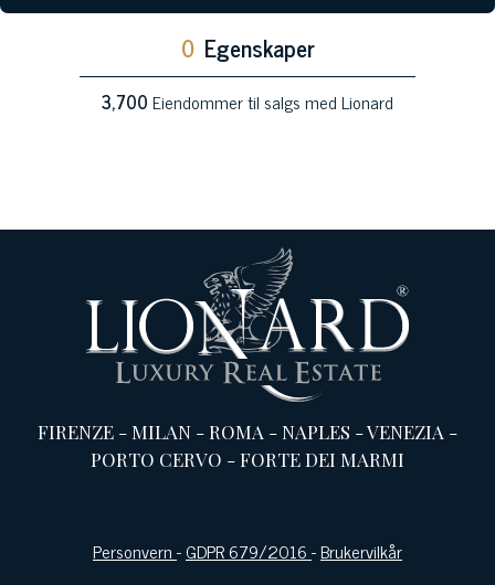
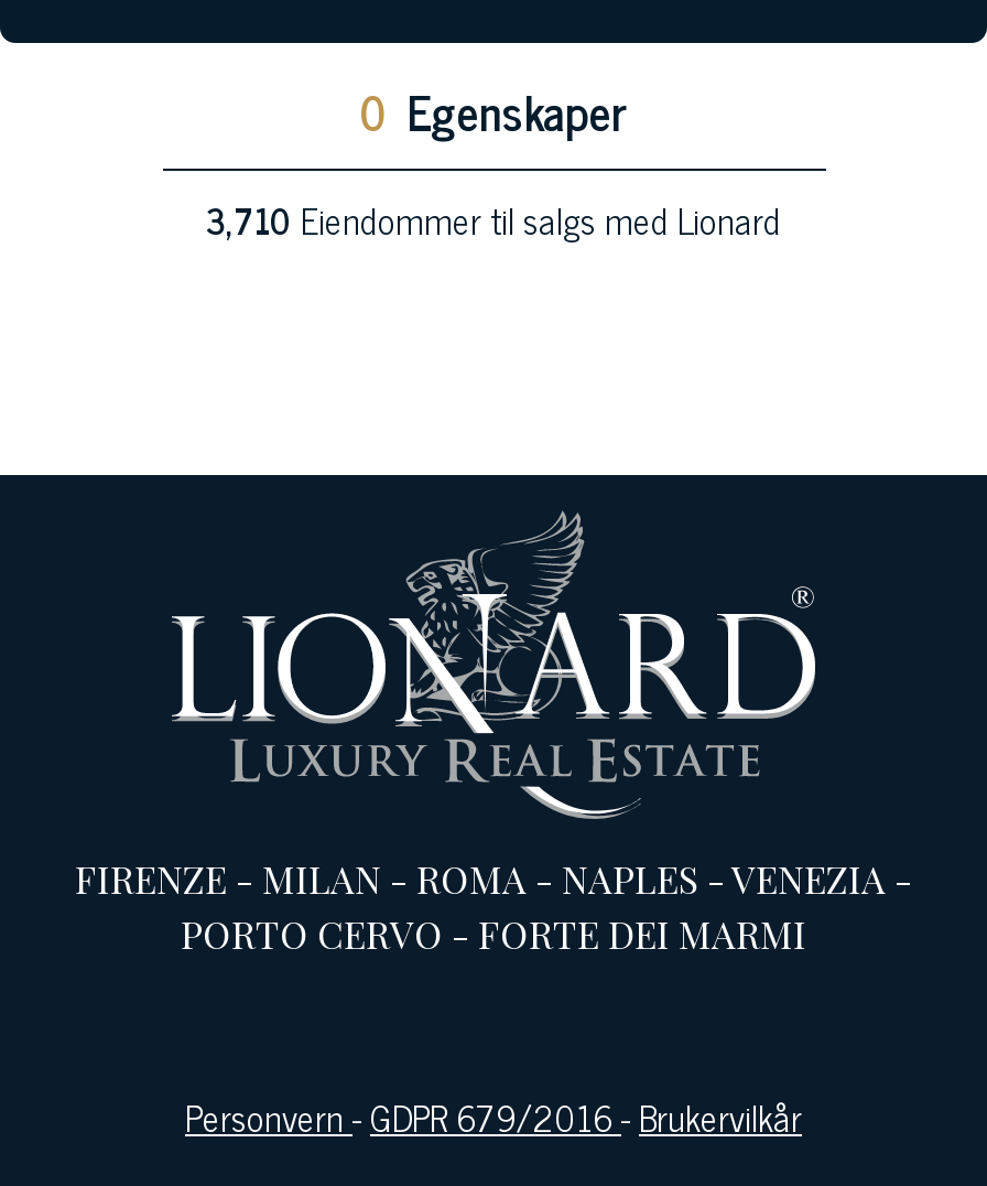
[102,87,393,116] 3,700 Eiendommer til salgs med Lionard -> [206,191,781,248] 3,710 Eiendommer til salgs med Lionard

